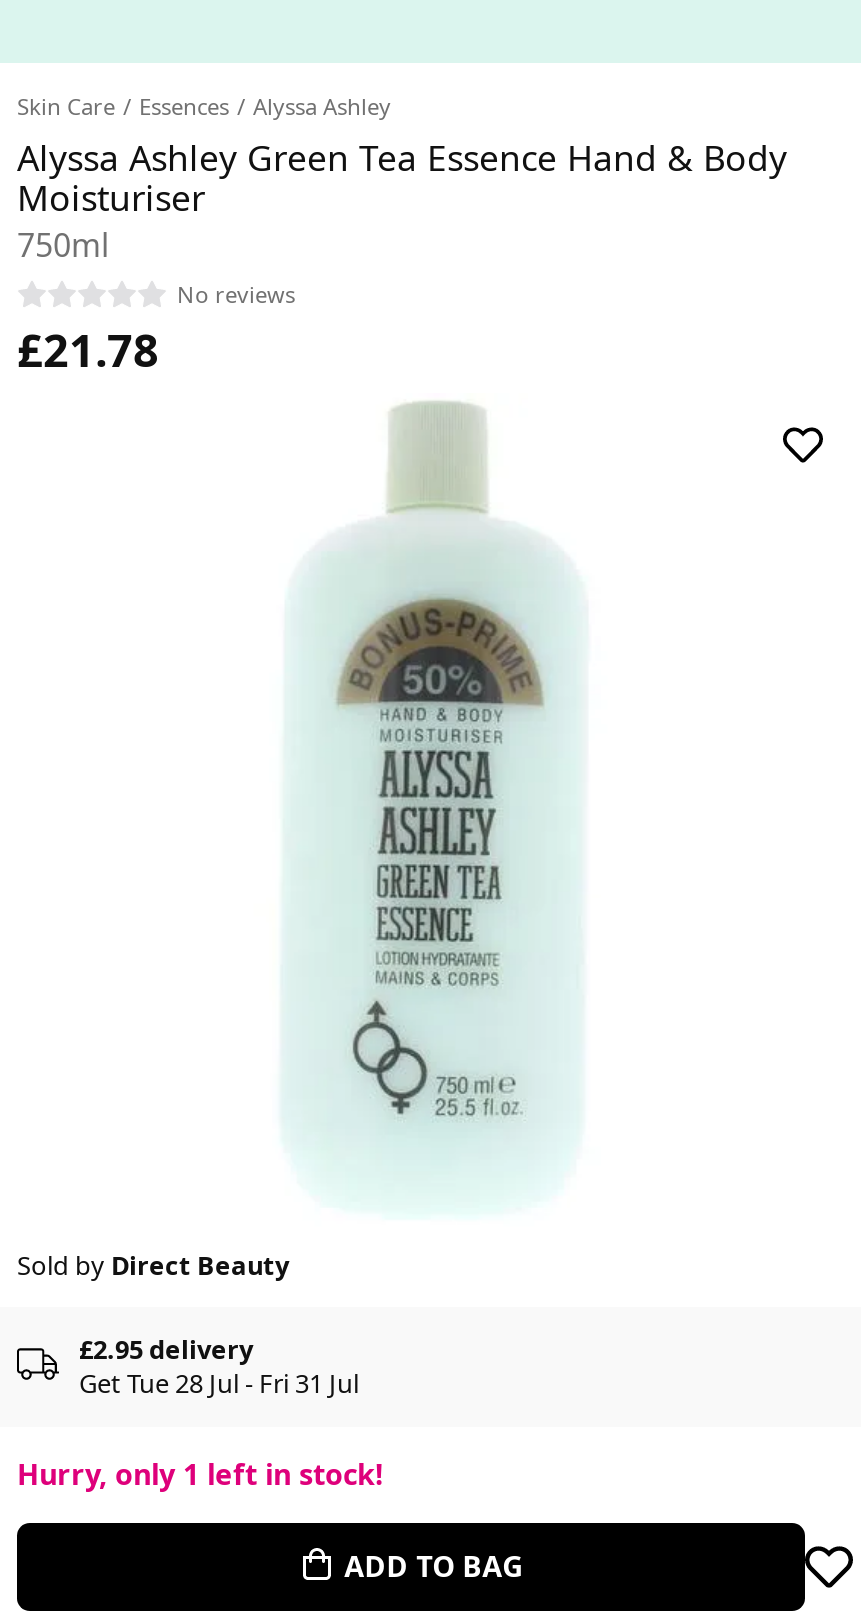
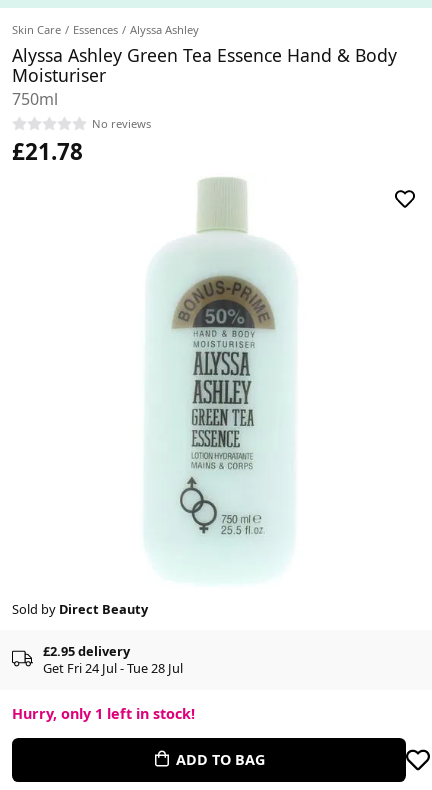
[79,1365,359,1401] Get Tue 28 Jul - Fri 31 Jul -> [43,659,183,677] Get Fri 24 Jul - Tue 28 Jul

